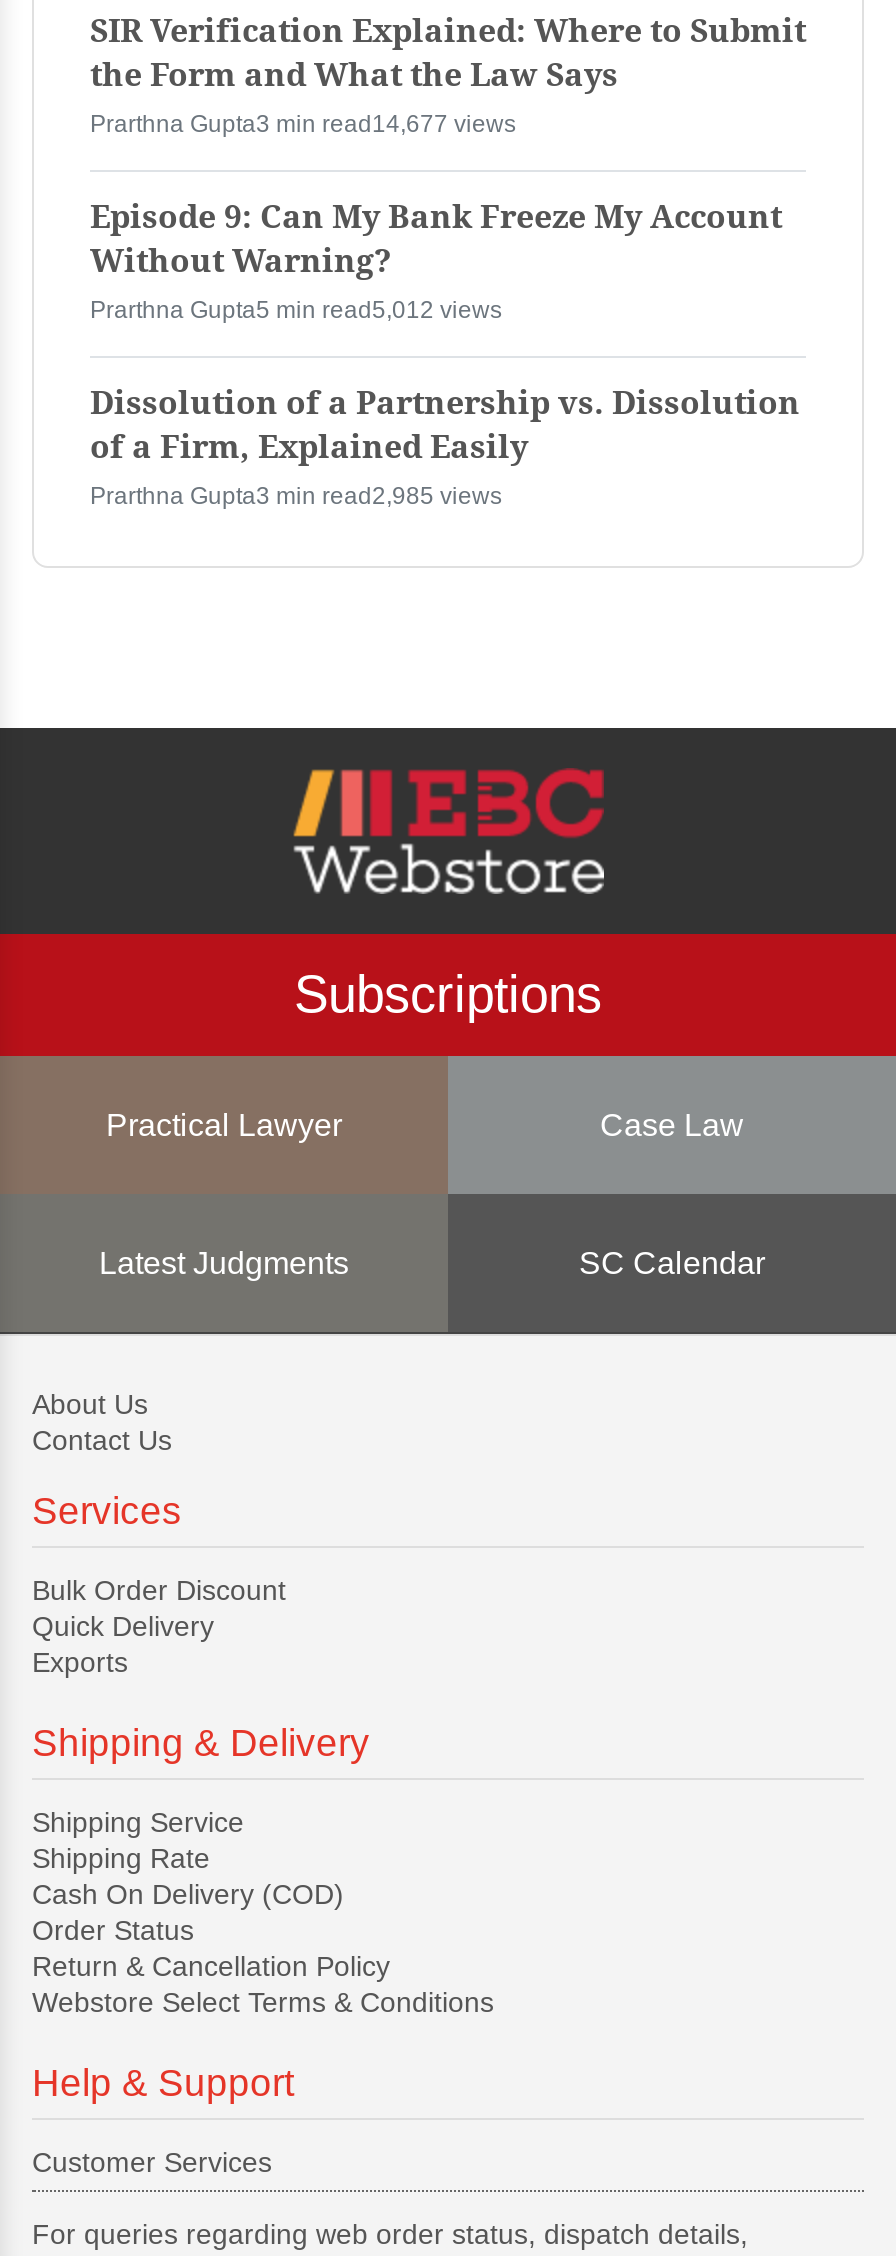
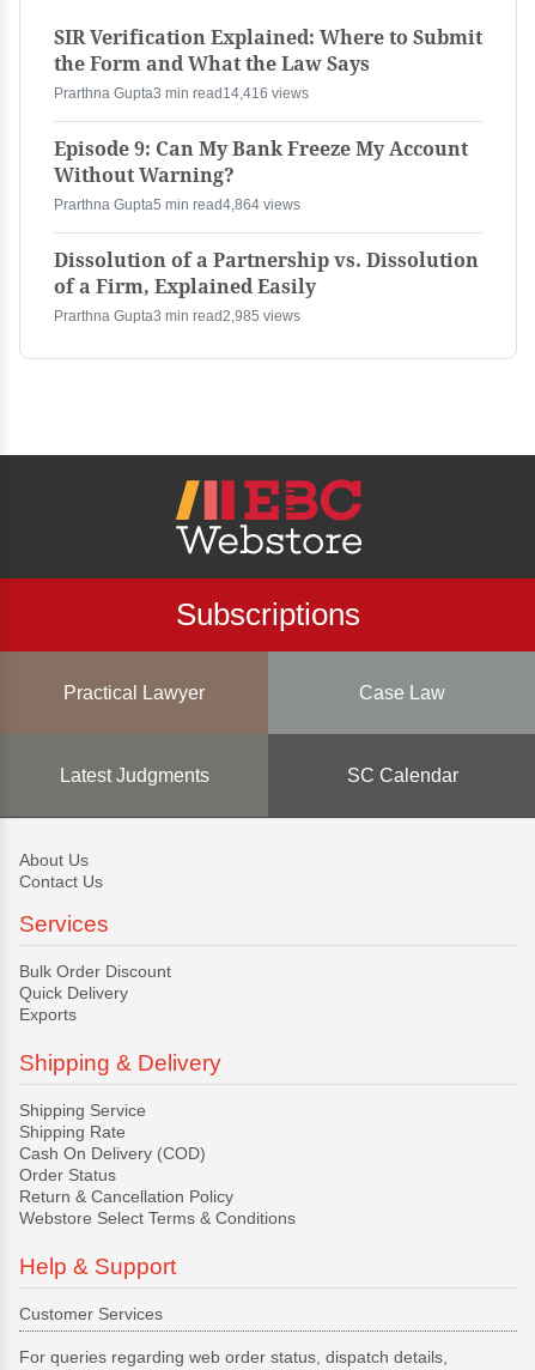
[90,110,516,138] Prarthna Gupta3 min read14,677 views -> [54,85,309,102] Prarthna Gupta3 min read14,416 views
[90,296,502,324] Prarthna Gupta5 min read5,012 views -> [54,196,300,213] Prarthna Gupta5 min read4,864 views

